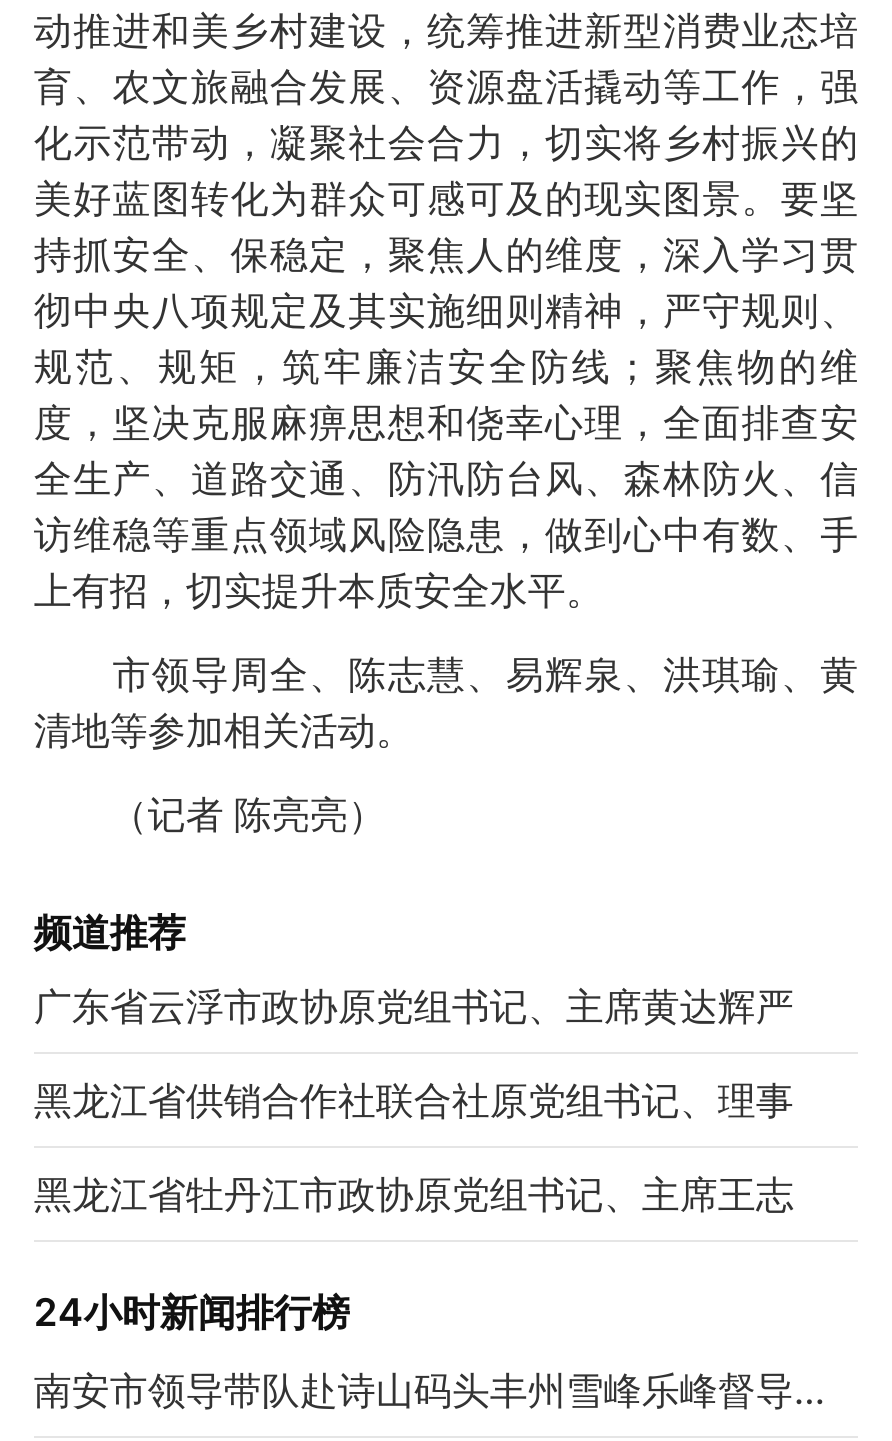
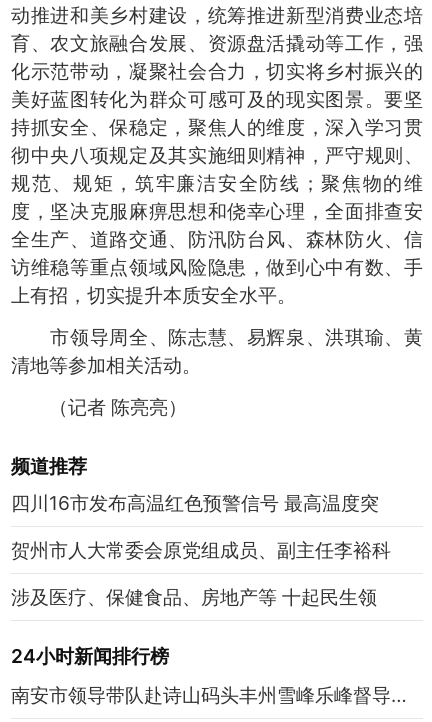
[34,982,794,1030] 广东省云浮市政协原党组书记、主席黄达辉严 -> [11,491,379,515] 四川16市发布高温红色预警信号 最高温度突
[34,1076,794,1124] 黑龙江省供销合作社联合社原党组书记、理事 -> [11,538,391,562] 贺州市人大常委会原党组成员、副主任李裕科
[34,1169,794,1217] 黑龙江省牡丹江市政协原党组书记、主席王志 -> [11,585,377,609] 涉及医疗、保健食品、房地产等 十起民生领

